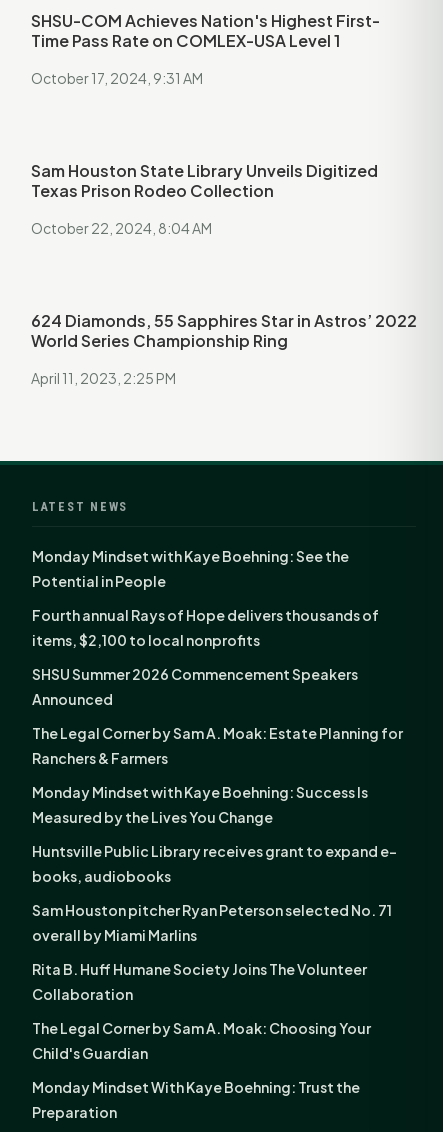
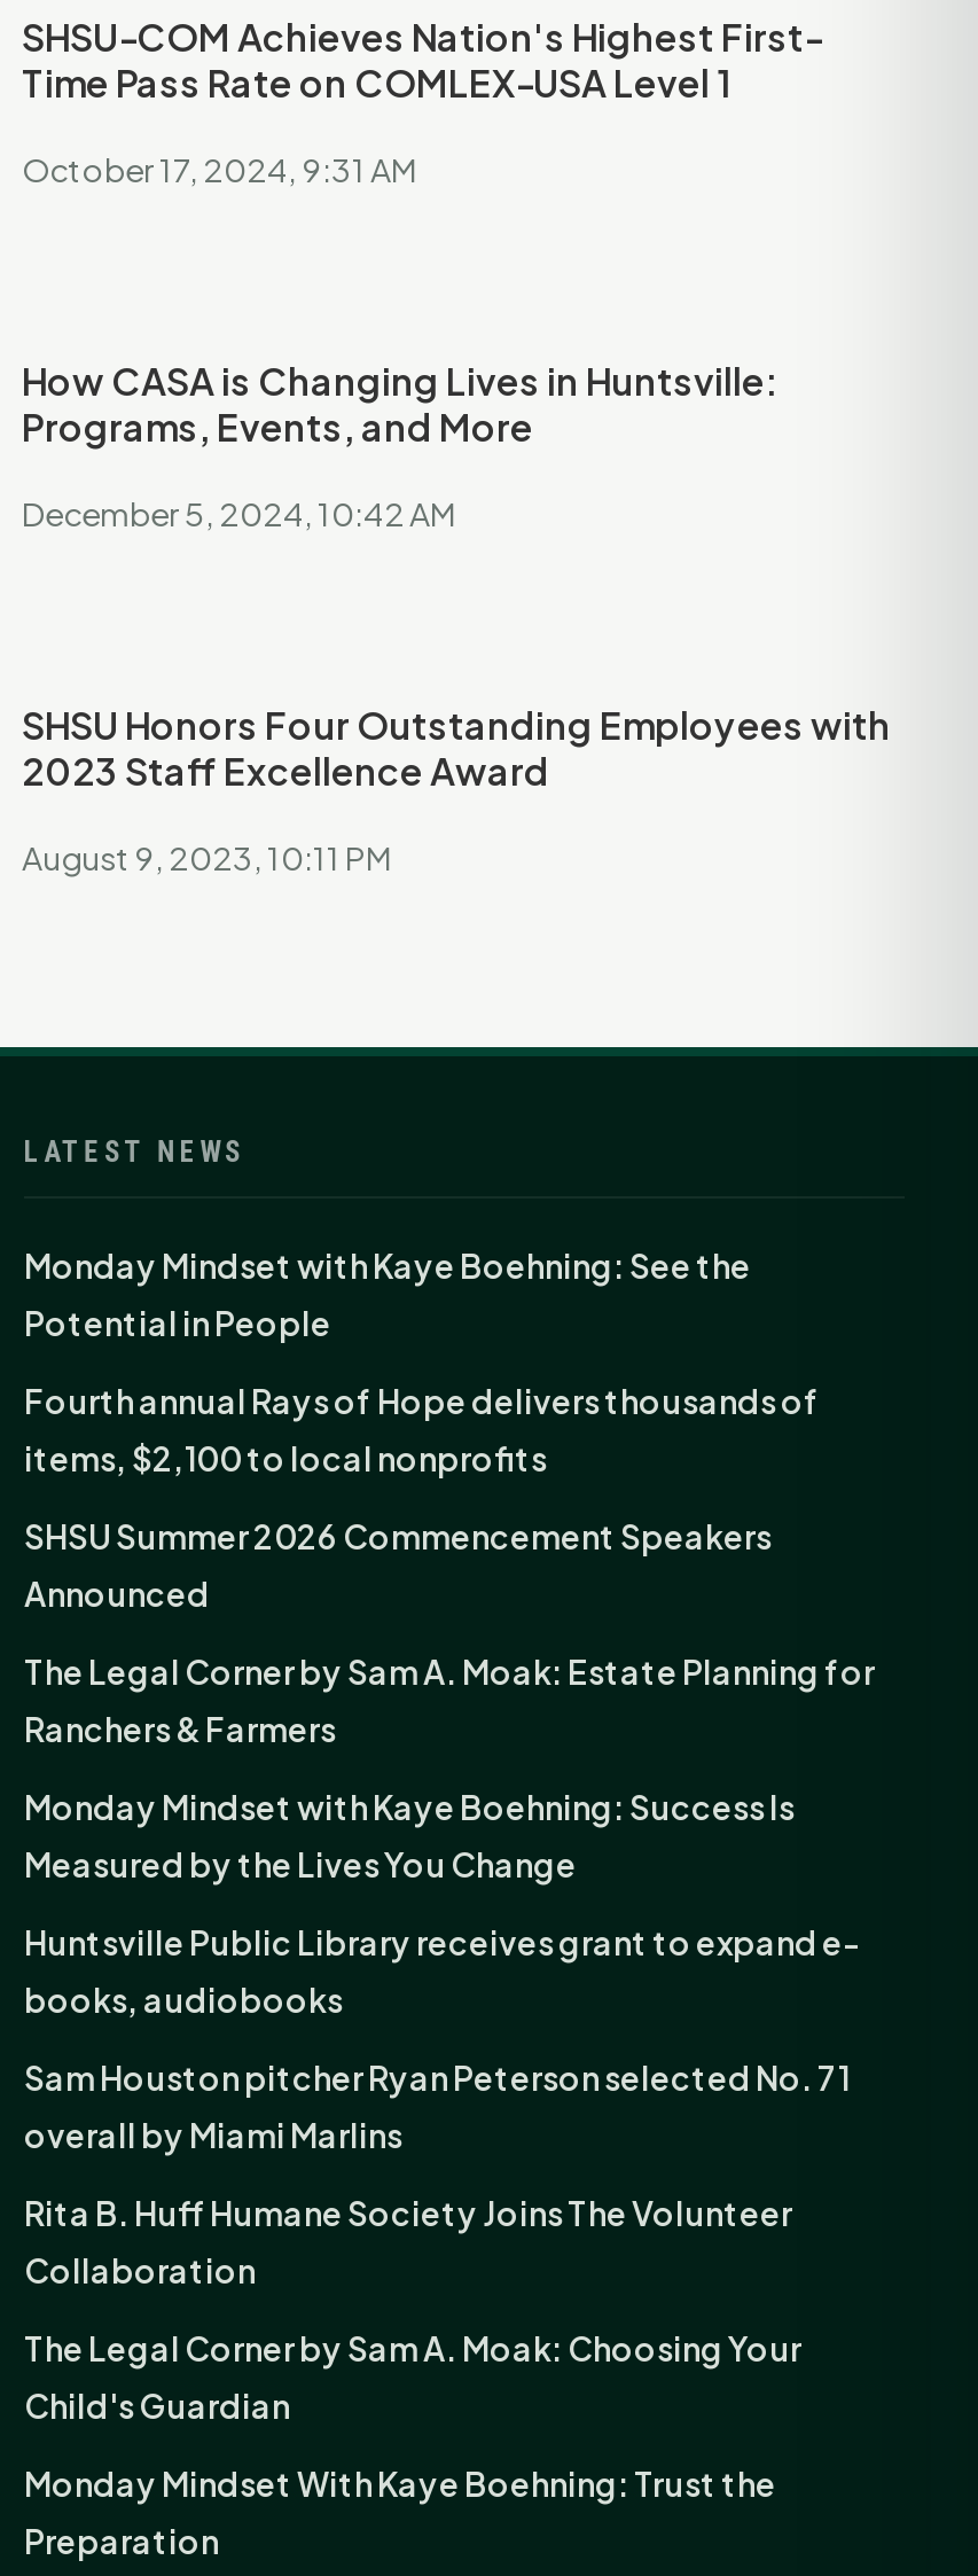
[31,160,378,201] Sam Houston State Library Unveils Digitized | Texas Prison Rodeo Collection -> [22,357,779,451] How CASA is Changing Lives in Huntsville: | Programs, Events, and More
[31,219,212,237] October 22, 2024, 8:04 AM -> [22,492,455,533] December 5, 2024, 10:42 AM
[31,310,417,351] 624 Diamonds, 55 Sapphires Star in Astros’ 2022 | World Series Championship Ring -> [22,701,891,795] SHSU Honors Four Outstanding Employees with | 2023 Staff Excellence Award
[31,369,176,387] April 11, 2023, 2:25 PM -> [22,836,391,877] August 9, 2023, 10:11 PM

